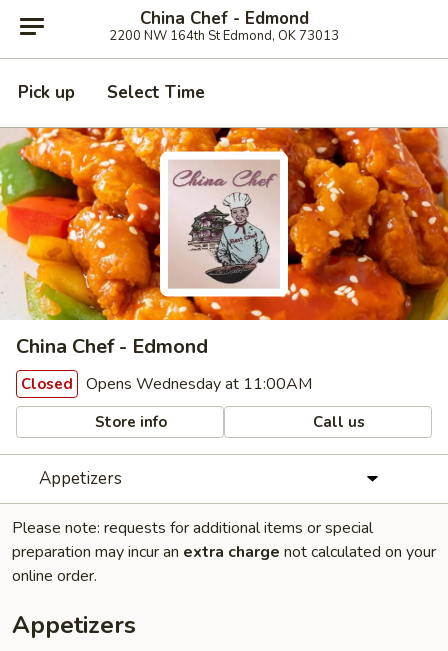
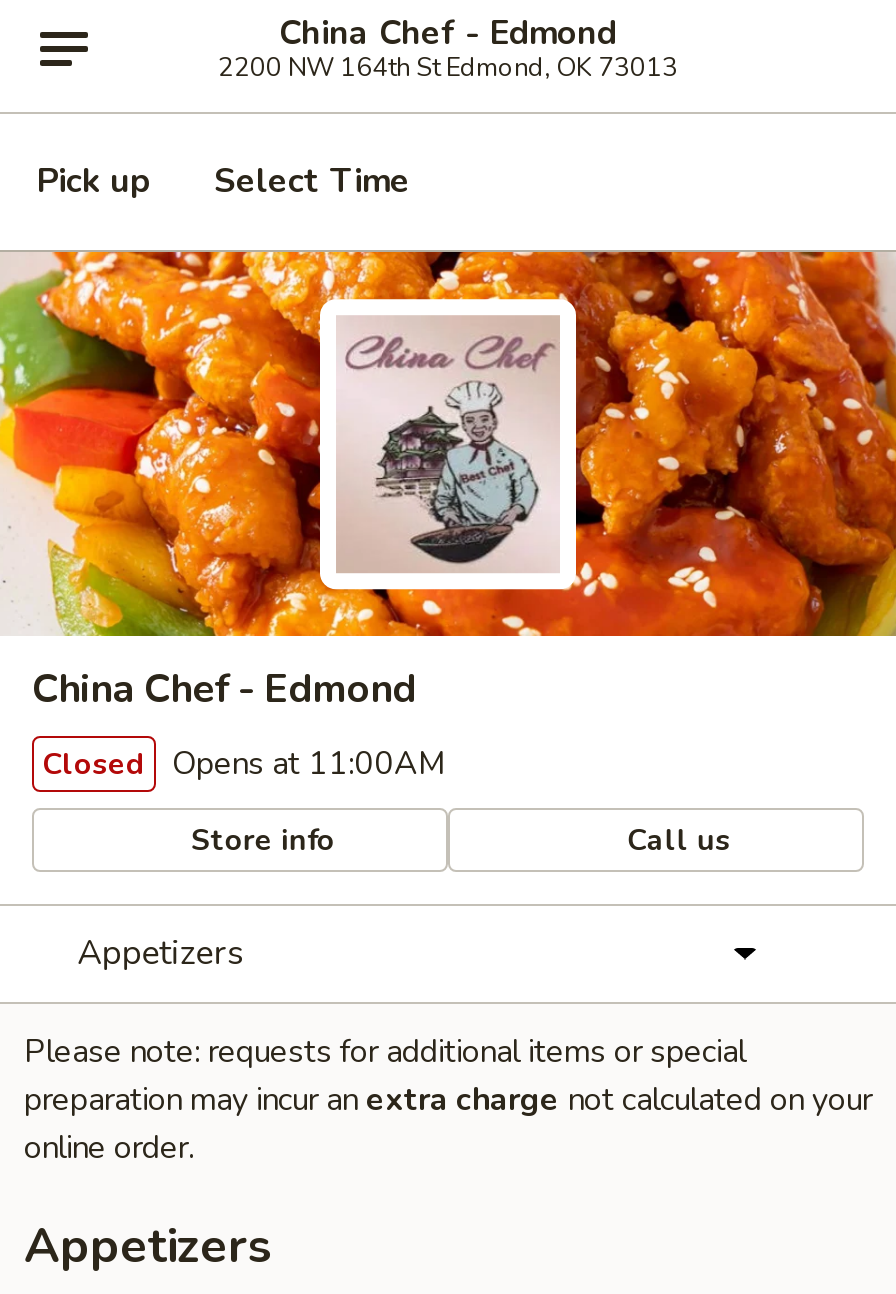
[21,373,312,395] Closed Opens Wednesday at 11:00AM -> [42,742,446,786] Closed Opens at 11:00AM

